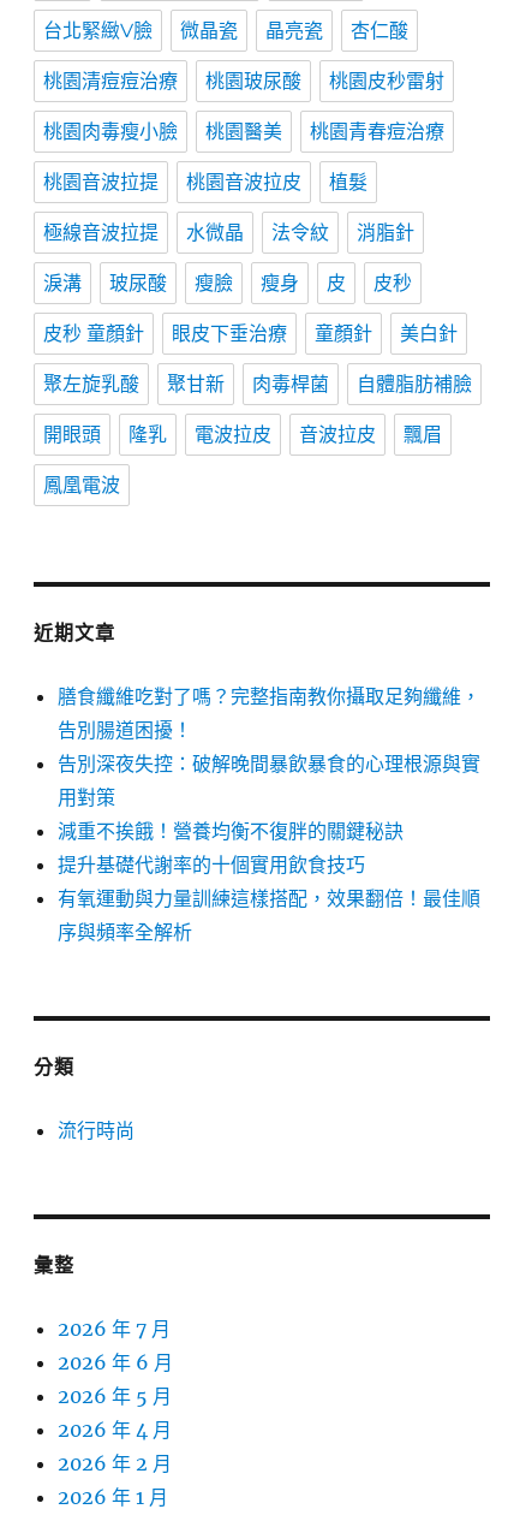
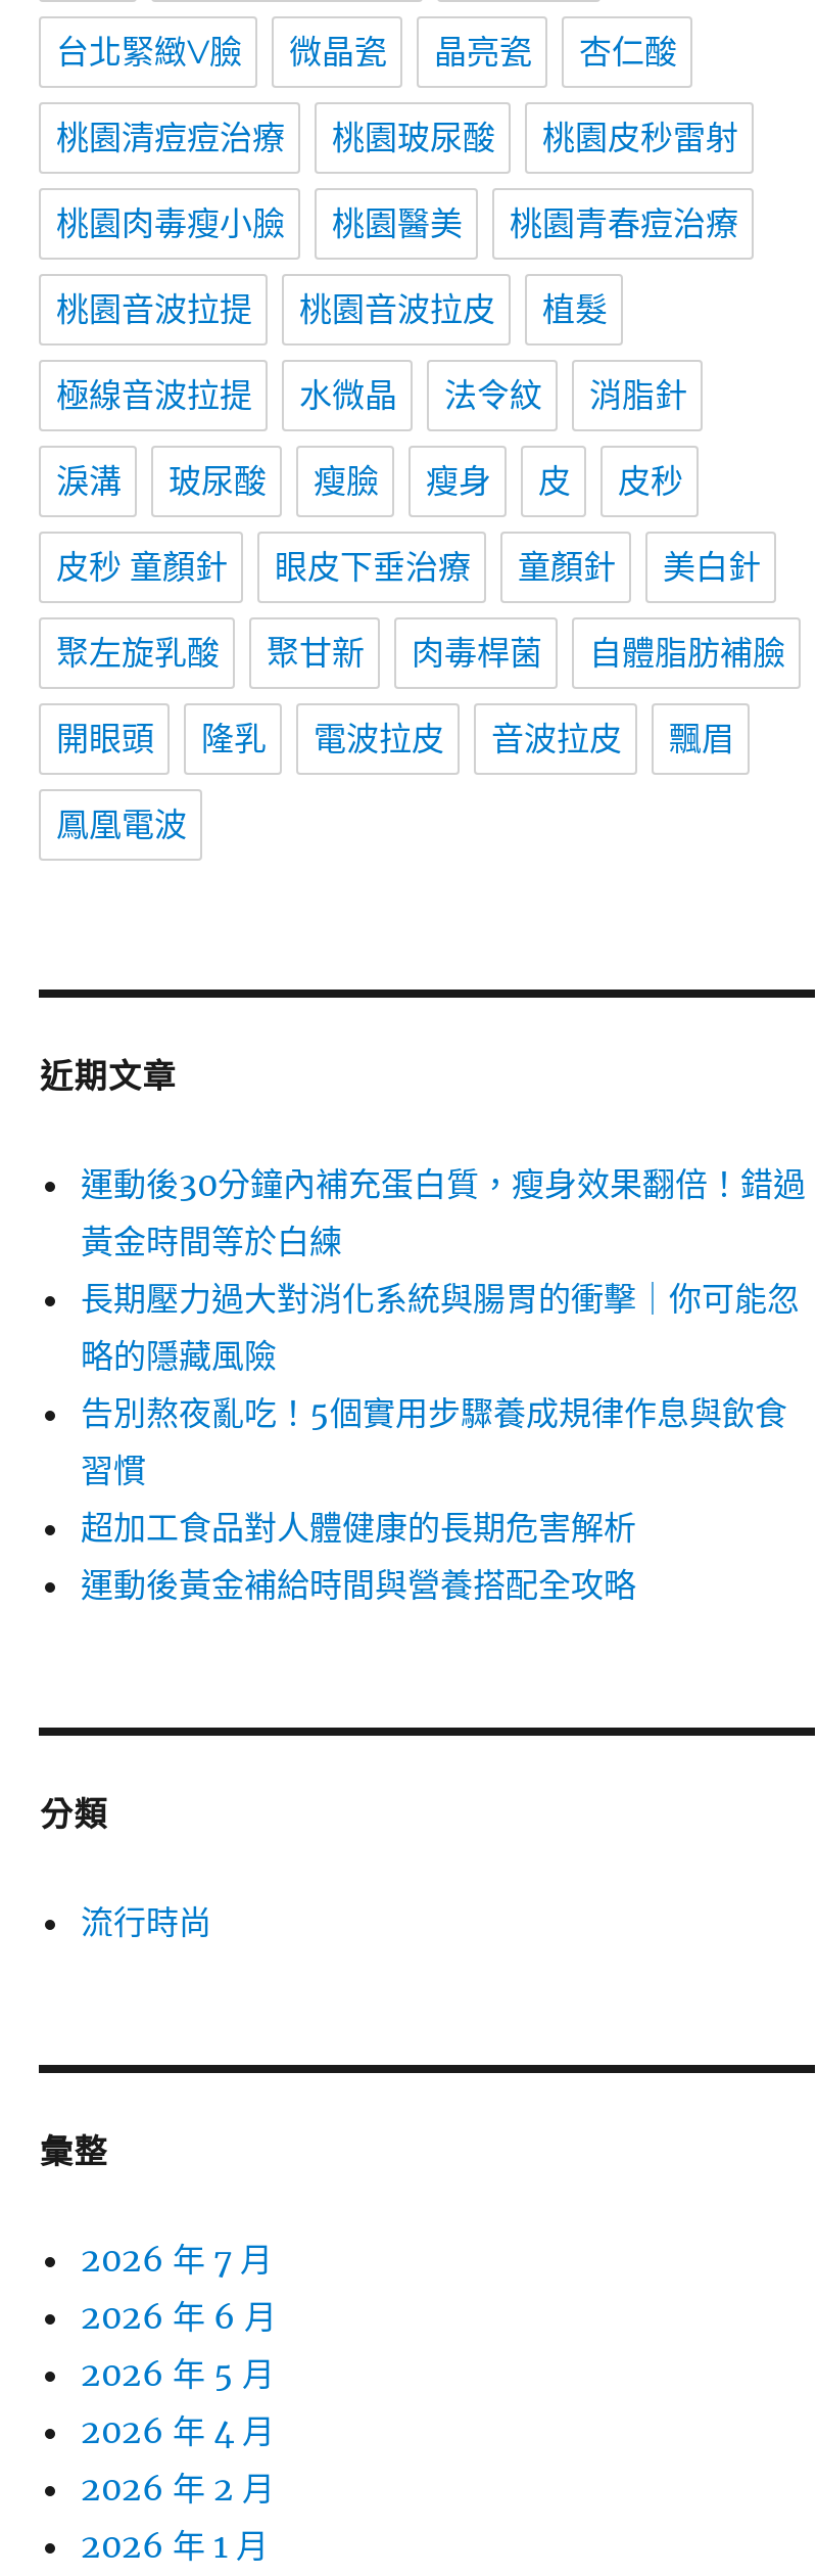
[58,684,481,944] 膳食纖維吃對了嗎？完整指南教你攝取足夠纖維， | 告別腸道困擾！ | 告別深夜失控：破解晚間暴飲暴食的心理根源與實 | 用對策 | 減重不挨餓！營養均衡不復胖的關鍵秘訣 | 提升基礎代謝率的十個實用飲食技巧 | 有氧運動與力量訓練這樣搭配，效果翻倍！最佳順 | 序與頻率全解析 -> [81,1163,806,1605] 運動後30分鐘內補充蛋白質，瘦身效果翻倍！錯過 | 黃金時間等於白練 | 長期壓力過大對消化系統與腸胃的衝擊｜你可能忽 | 略的隱藏風險 | 告別熬夜亂吃！5個實用步驟養成規律作息與飲食 | 習慣 | 超加工食品對人體健康的長期危害解析 | 運動後黃金補給時間與營養搭配全攻略

